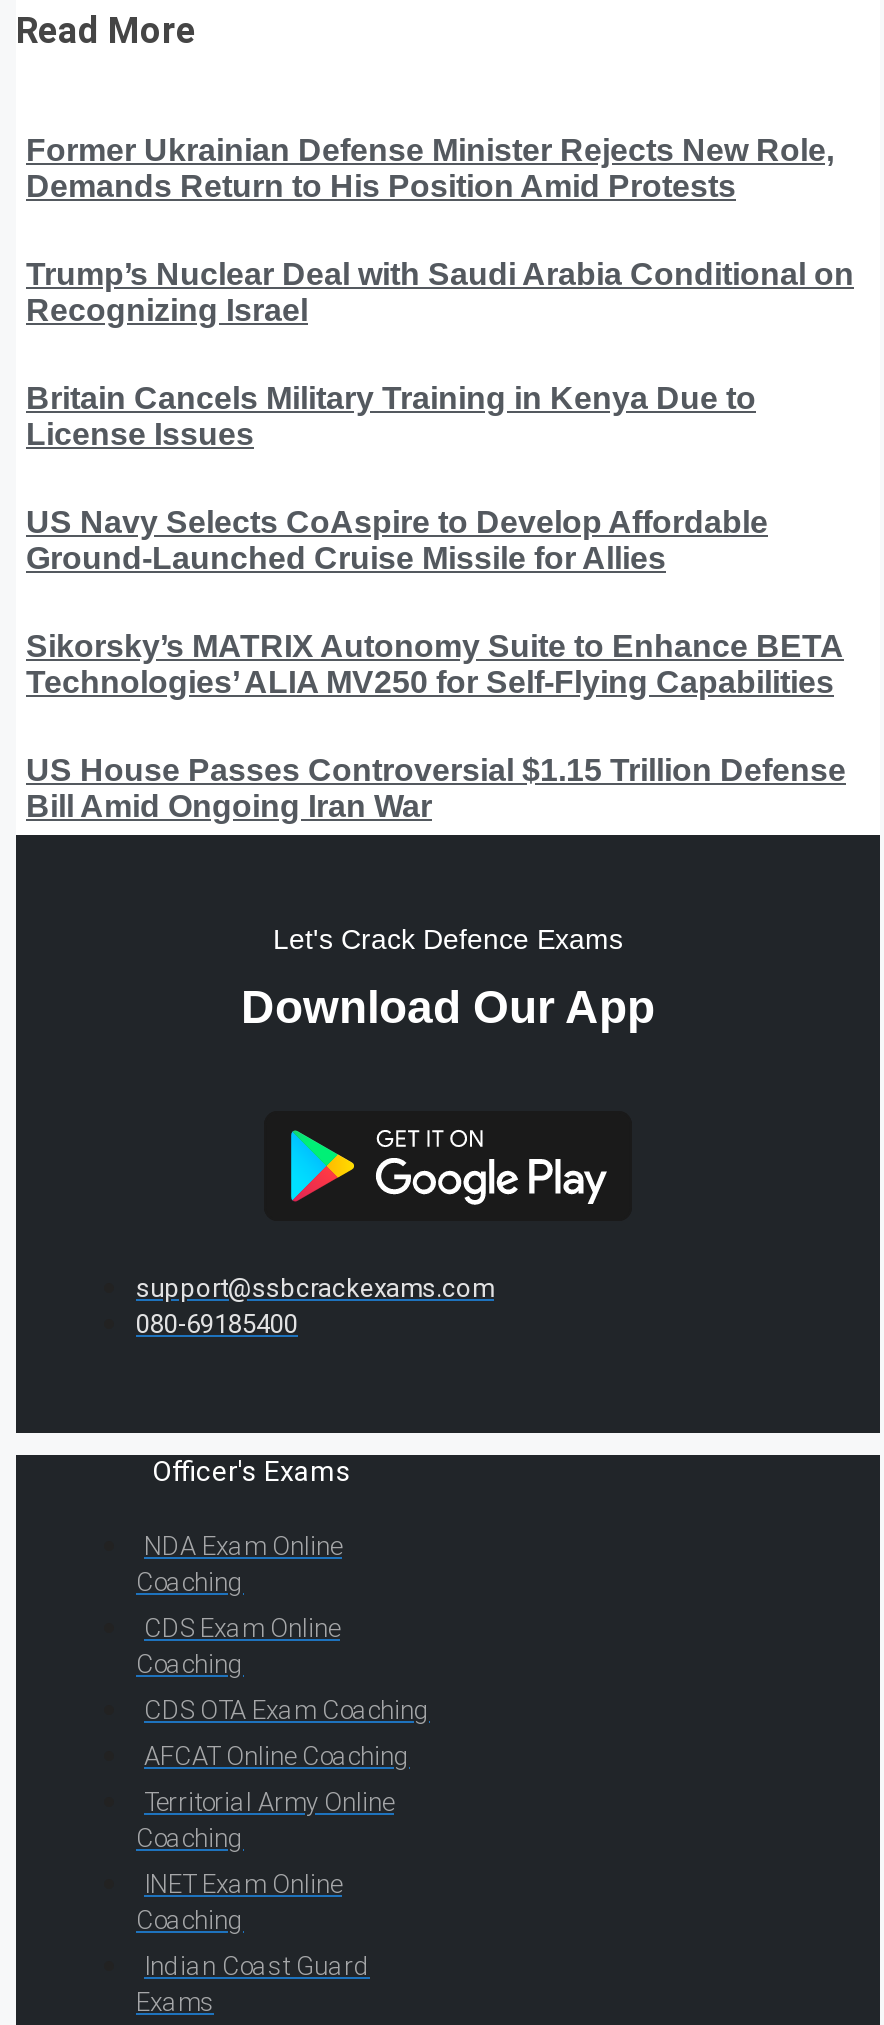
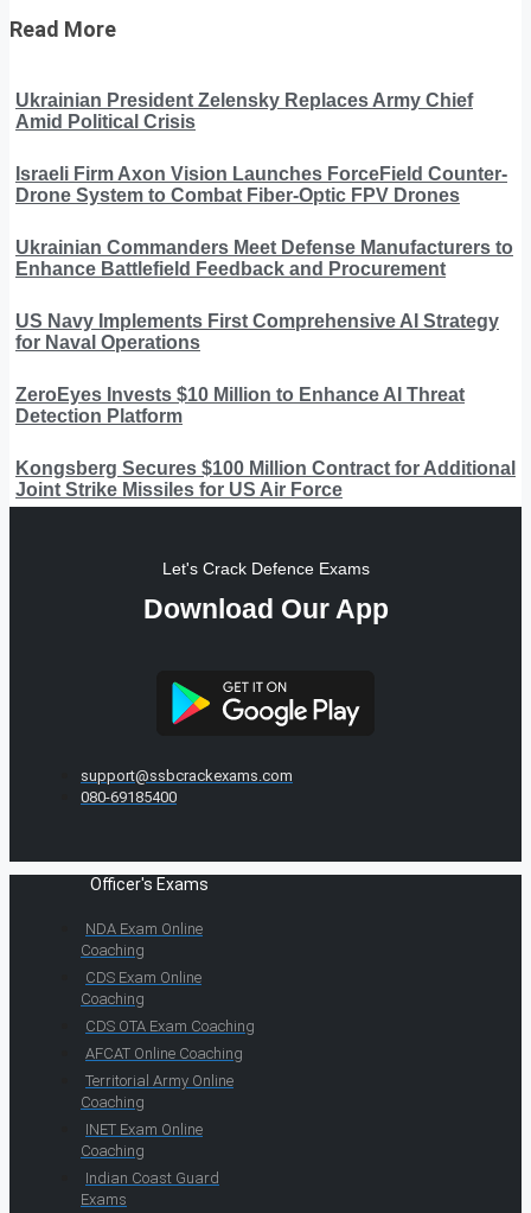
[26,133,834,203] Former Ukrainian Defense Minister Rejects New Role, | Demands Return to His Position Amid Protests -> [15,90,473,132] Ukrainian President Zelensky Replaces Army Chief | Amid Political Crisis
[26,257,854,327] Trump’s Nuclear Deal with Saudi Arabia Conditional on | Recognizing Israel -> [15,164,507,205] Israeli Firm Axon Vision Launches ForceField Counter- | Drone System to Combat Fiber-Optic FPV Drones
[26,381,756,451] Britain Cancels Military Training in Kenya Due to | License Issues -> [15,237,513,279] Ukrainian Commanders Meet Defense Manufacturers to | Enhance Battlefield Feedback and Procurement
[26,505,768,575] US Navy Selects CoAspire to Develop Affordable | Ground-Launched Cruise Missile for Allies -> [15,311,499,352] US Navy Implements First Comprehensive AI Strategy | for Naval Operations
[26,629,844,699] Sikorsky’s MATRIX Autonomy Suite to Enhance BETA | Technologies’ ALIA MV250 for Self-Flying Capabilities -> [15,384,465,426] ZeroEyes Invests $10 Million to Enhance AI Threat | Detection Platform
[26,753,846,823] US House Passes Controversial $1.15 Trillion Defense | Bill Amid Ongoing Iran War -> [15,458,516,499] Kongsberg Secures $100 Million Contract for Additional | Joint Strike Missiles for US Air Force

